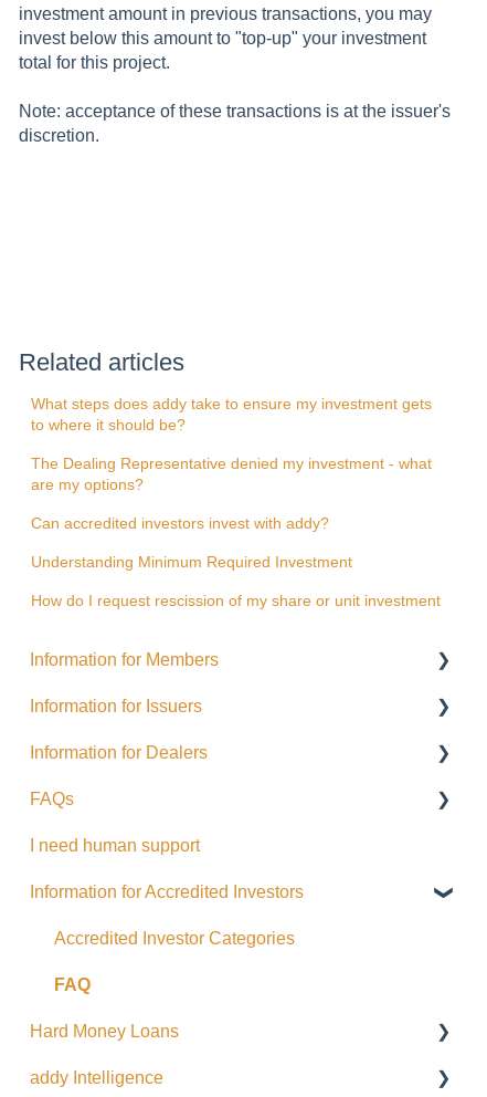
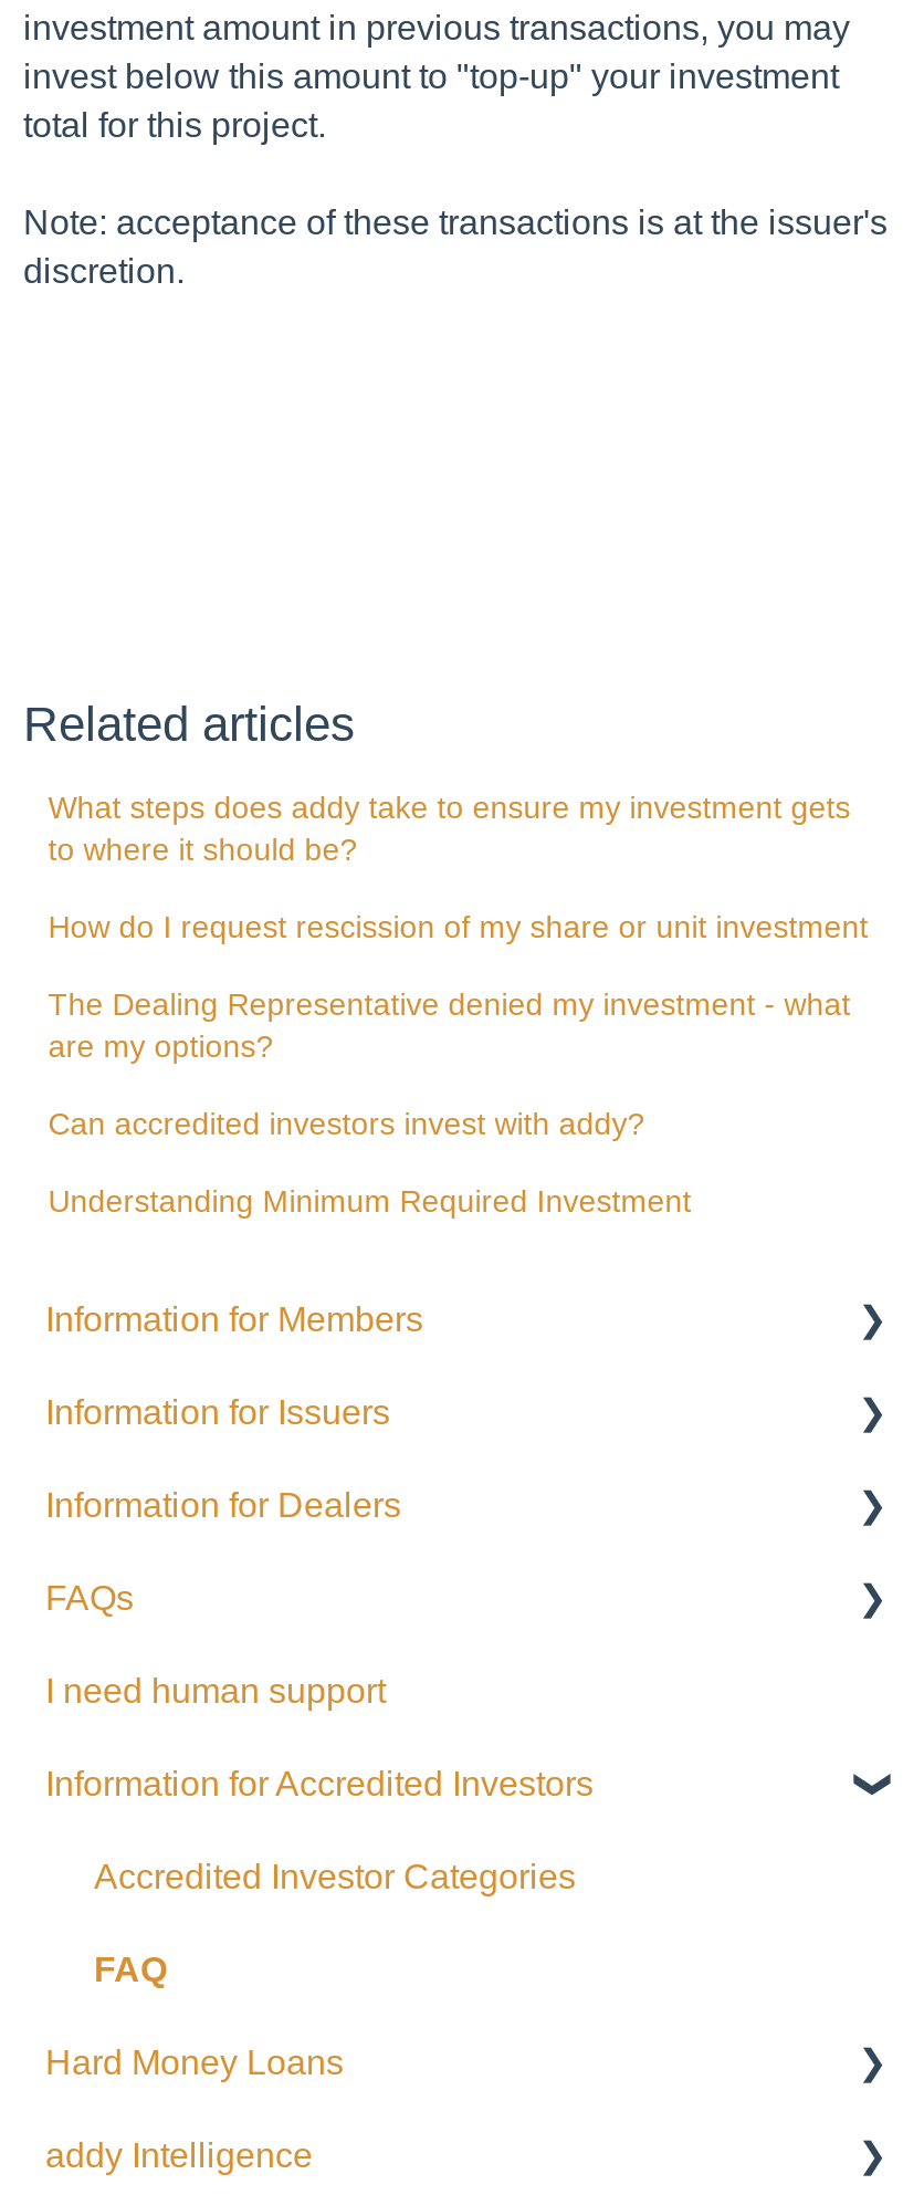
moved [31,455,432,571] -> [48,987,850,1219]: The Dealing Representative denied my investment - what | are my options? | Can accredited investors invest with addy? | Understanding Minimum Required Investment
moved [31,592,441,610] -> [48,910,868,945]: How do I request rescission of my share or unit investment

